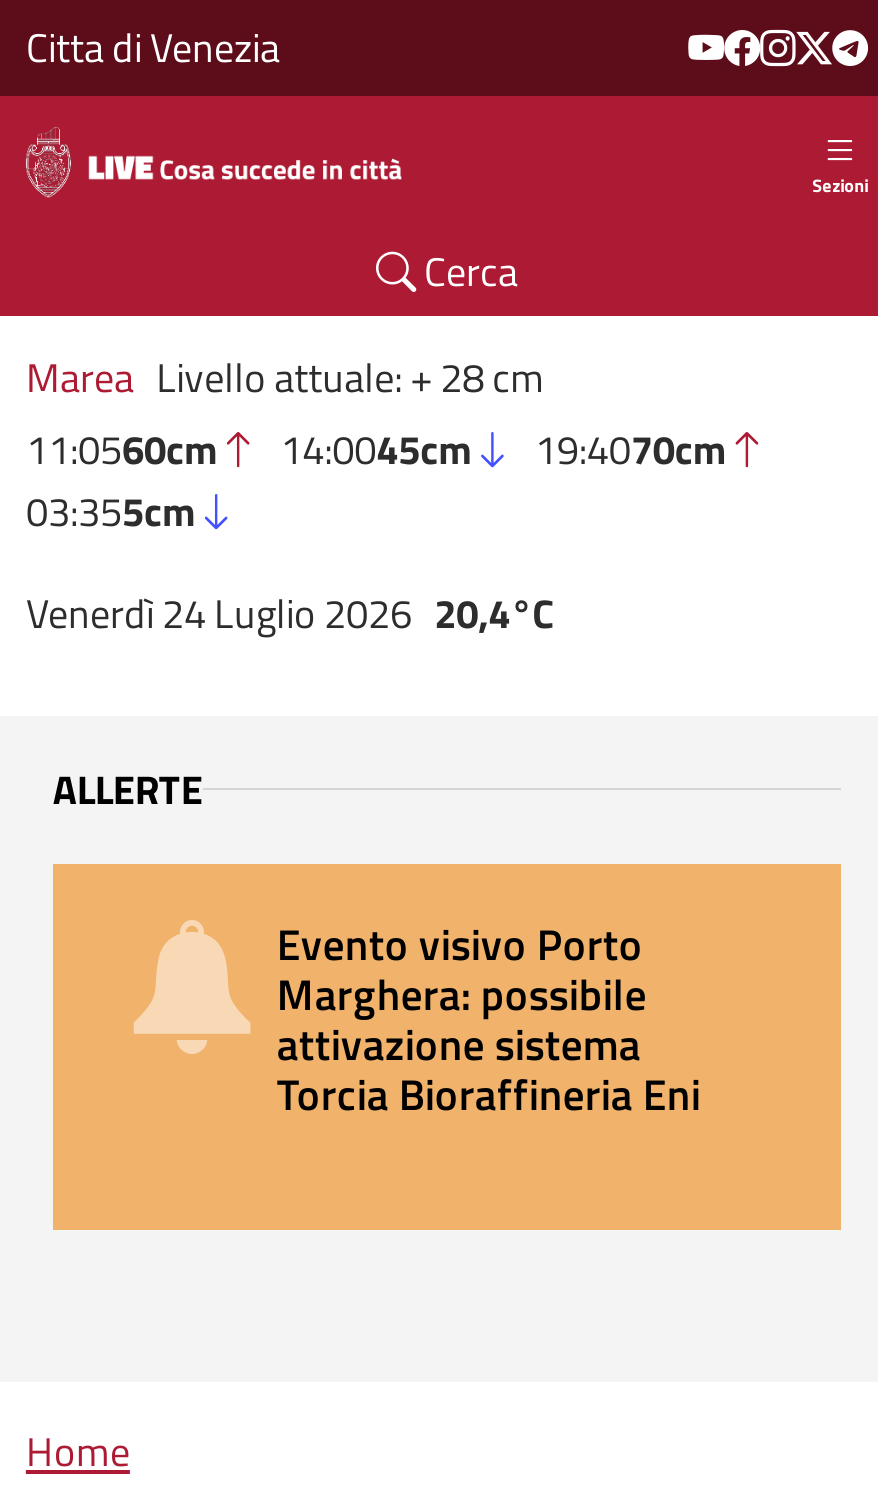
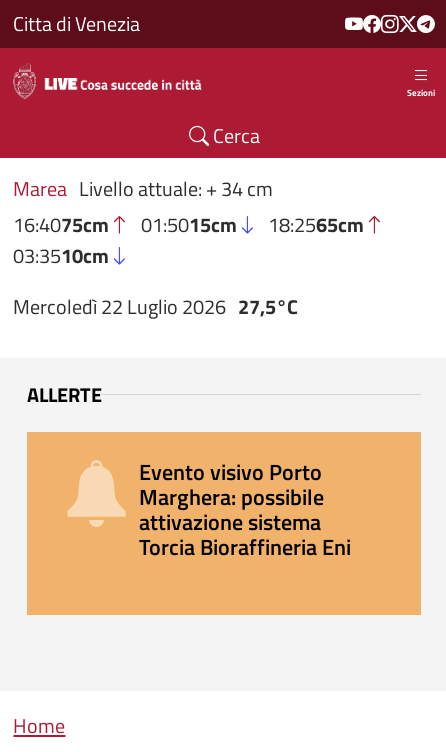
[26,346,727,542] Marea Livello attuale: + 28 cm | 11:0560cm | 14:0045cm | 19:4070cm | 03:355cm -> [13,173,364,271] Marea Livello attuale: + 34 cm | 16:4075cm | 01:5015cm | 18:2565cm | 03:3510cm
[26,583,554,645] Venerdì 24 Luglio 2026 20,4°C -> [13,291,298,322] Mercoledì 22 Luglio 2026 27,5°C

